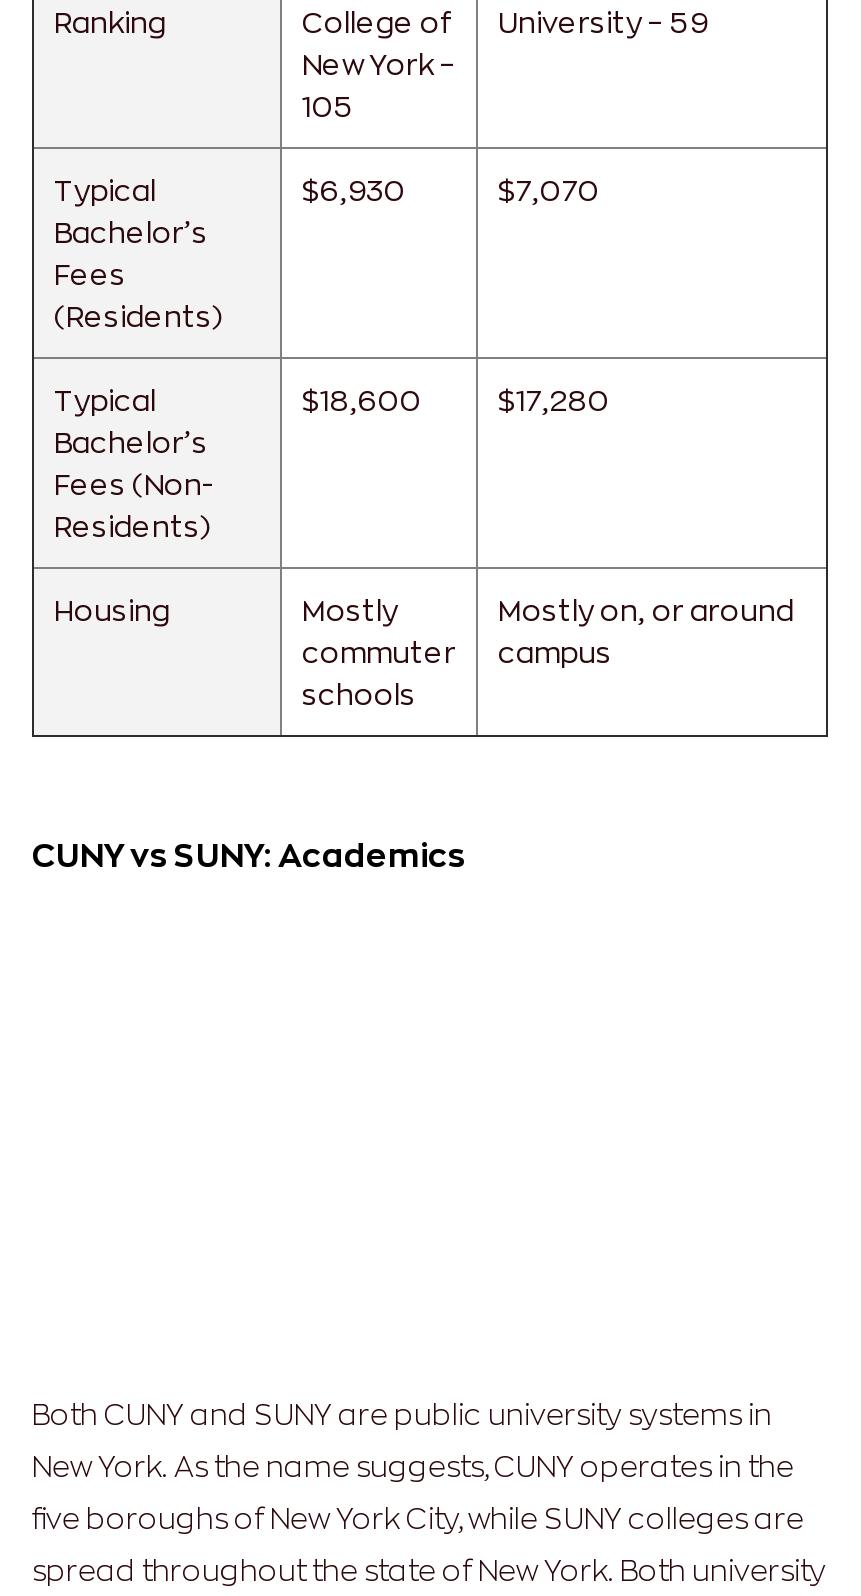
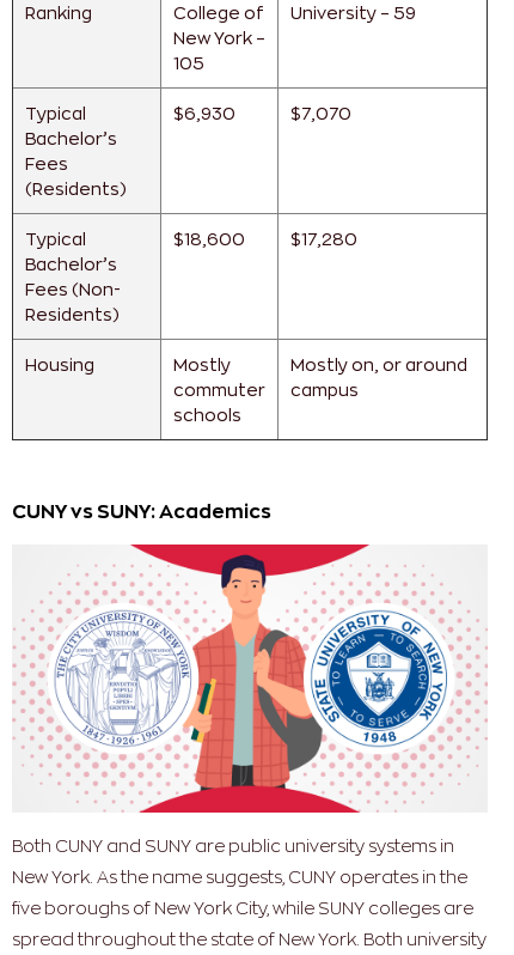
none -> [12,543,488,814] [image]

